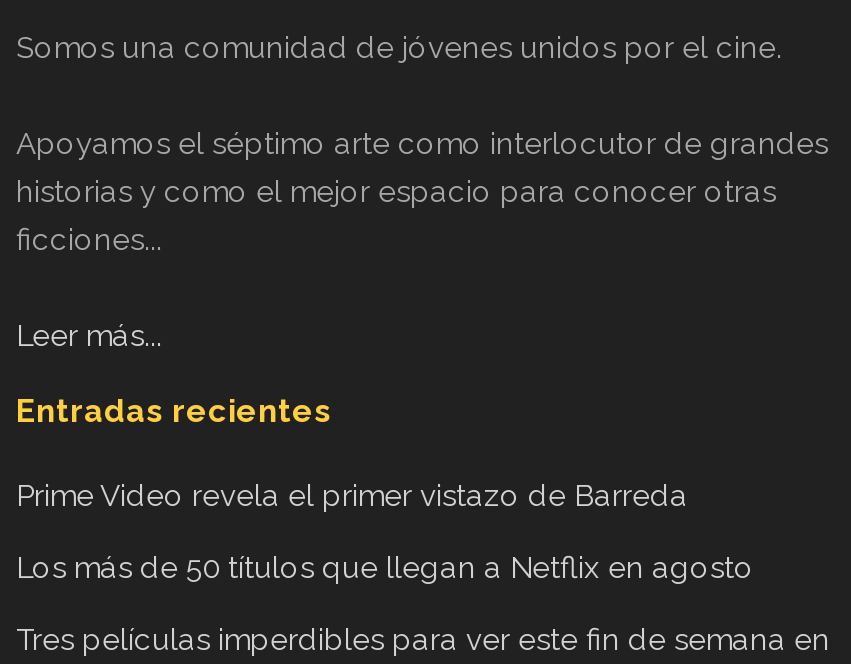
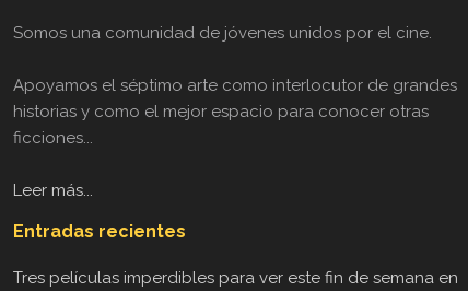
[16,478,754,586] Prime Video revela el primer vistazo de Barreda | Los más de 50 títulos que llegan a Netflix en agosto -> none

